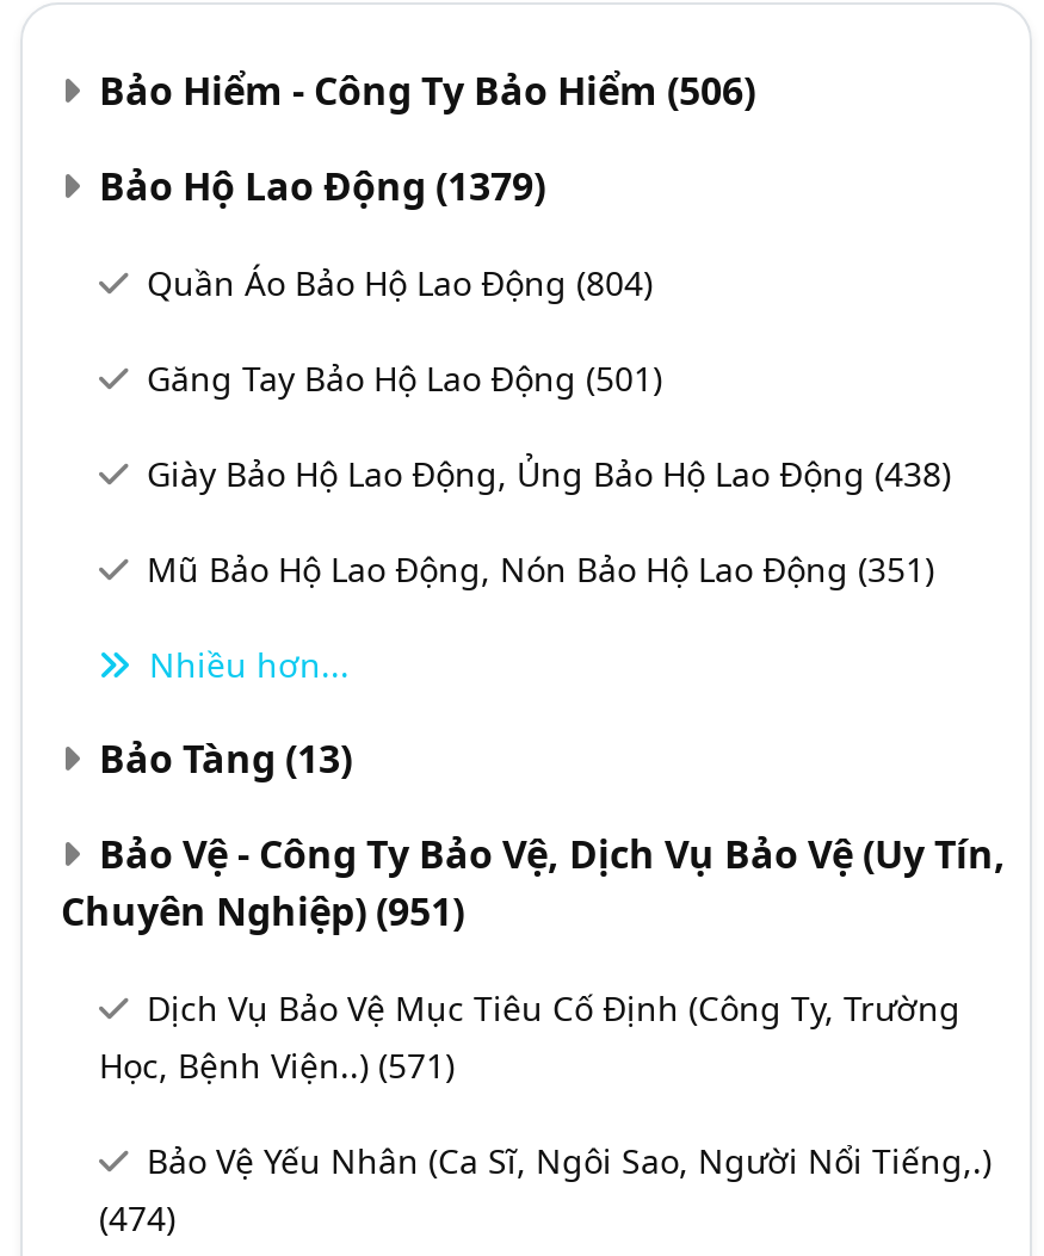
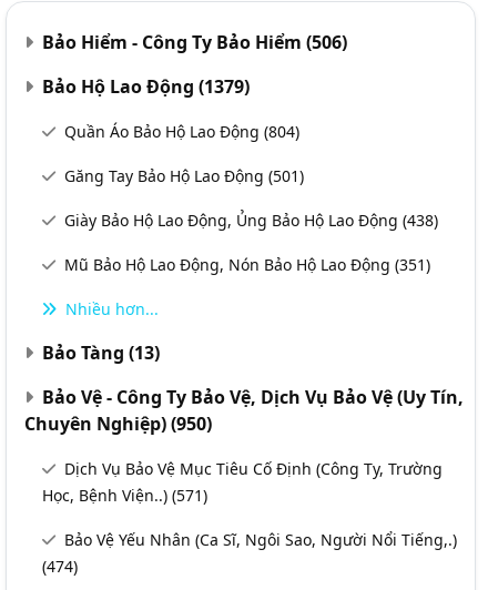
[61,885,464,938] Chuyên Nghiệp) (951) -> [24,411,212,436] Chuyên Nghiệp) (950)

